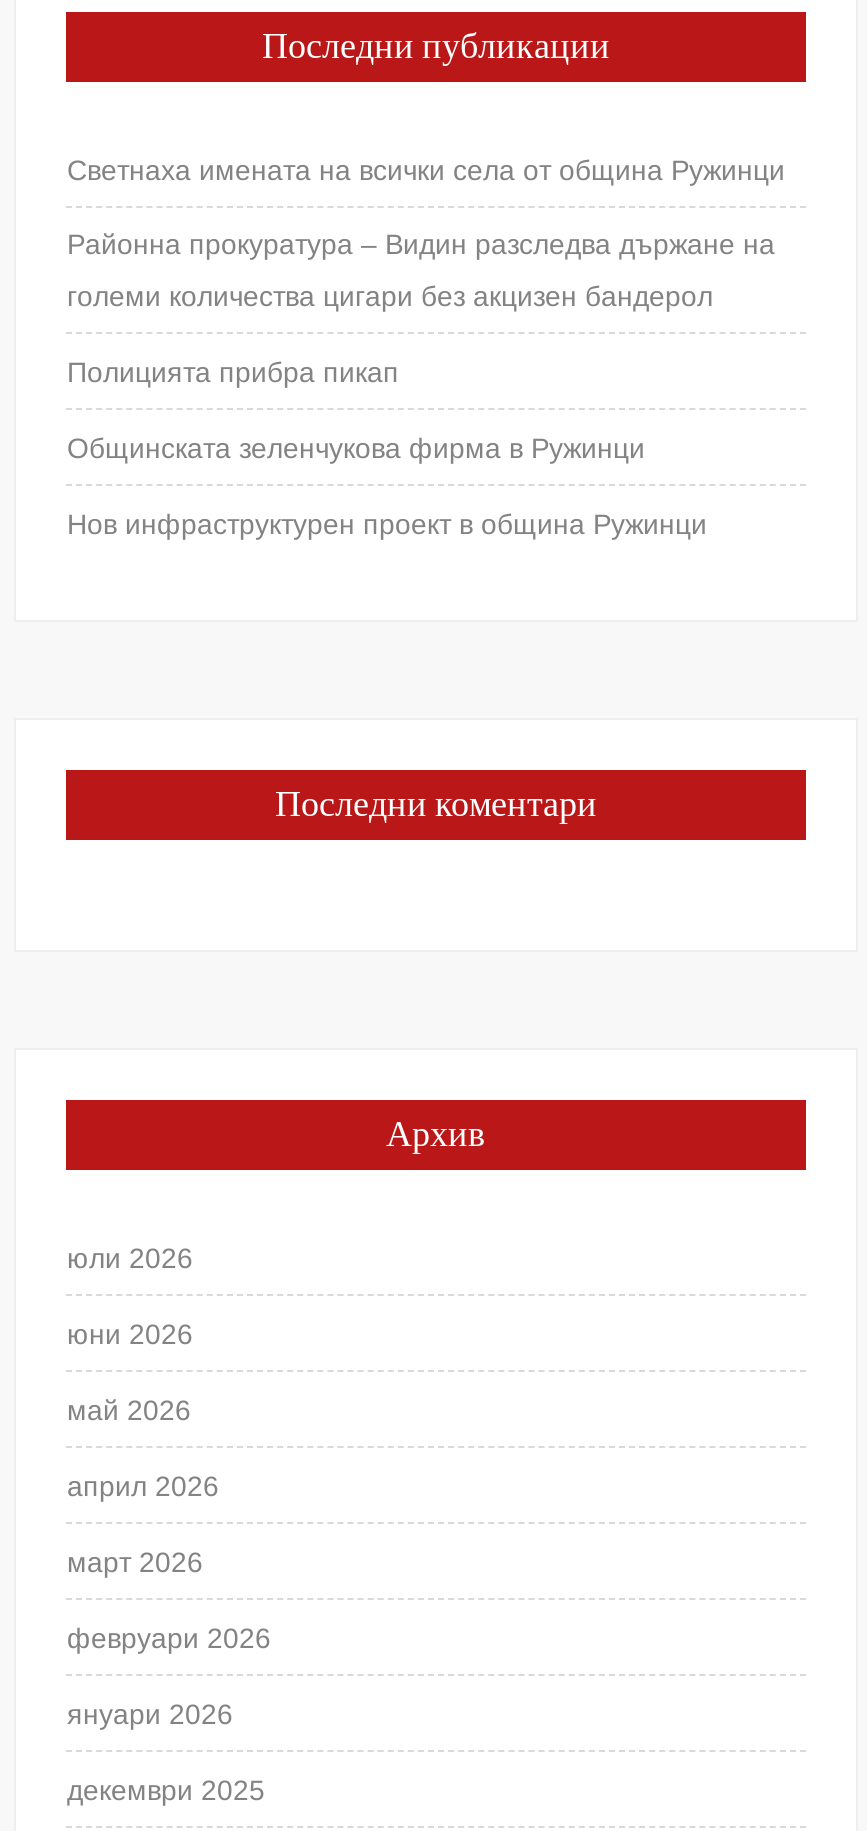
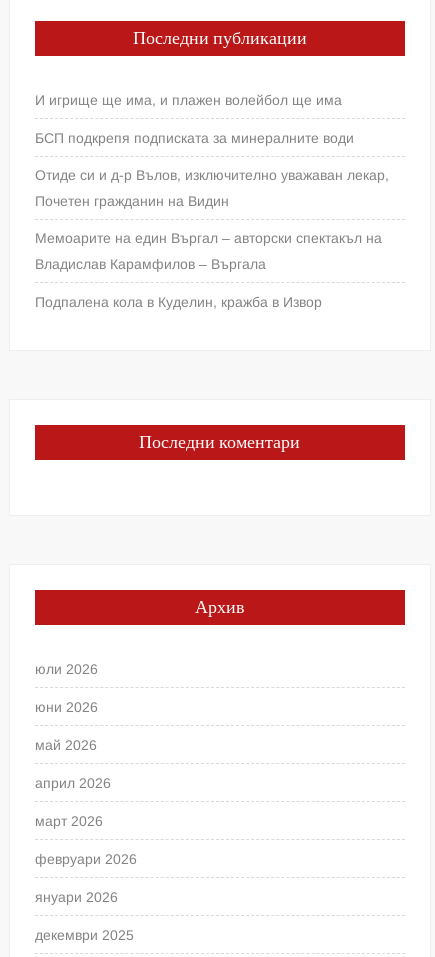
[67,154,785,540] Светнаха имената на всички села от община Ружинци | Районна прокуратура – Видин разследва държане на | големи количества цигари без акцизен бандерол | Полицията прибра пикап | Общинската зеленчукова фирма в Ружинци | Нов инфраструктурен проект в община Ружинци -> [35,92,389,310] И игрище ще има, и плажен волейбол ще има | БСП подкрепя подписката за минералните води | Отиде си и д-р Вълов, изключително уважаван лекар, | Почетен гражданин на Видин | Мемоарите на един Въргал – авторски спектакъл на | Владислав Карамфилов – Въргала | Подпалена кола в Куделин, кражба в Извор

